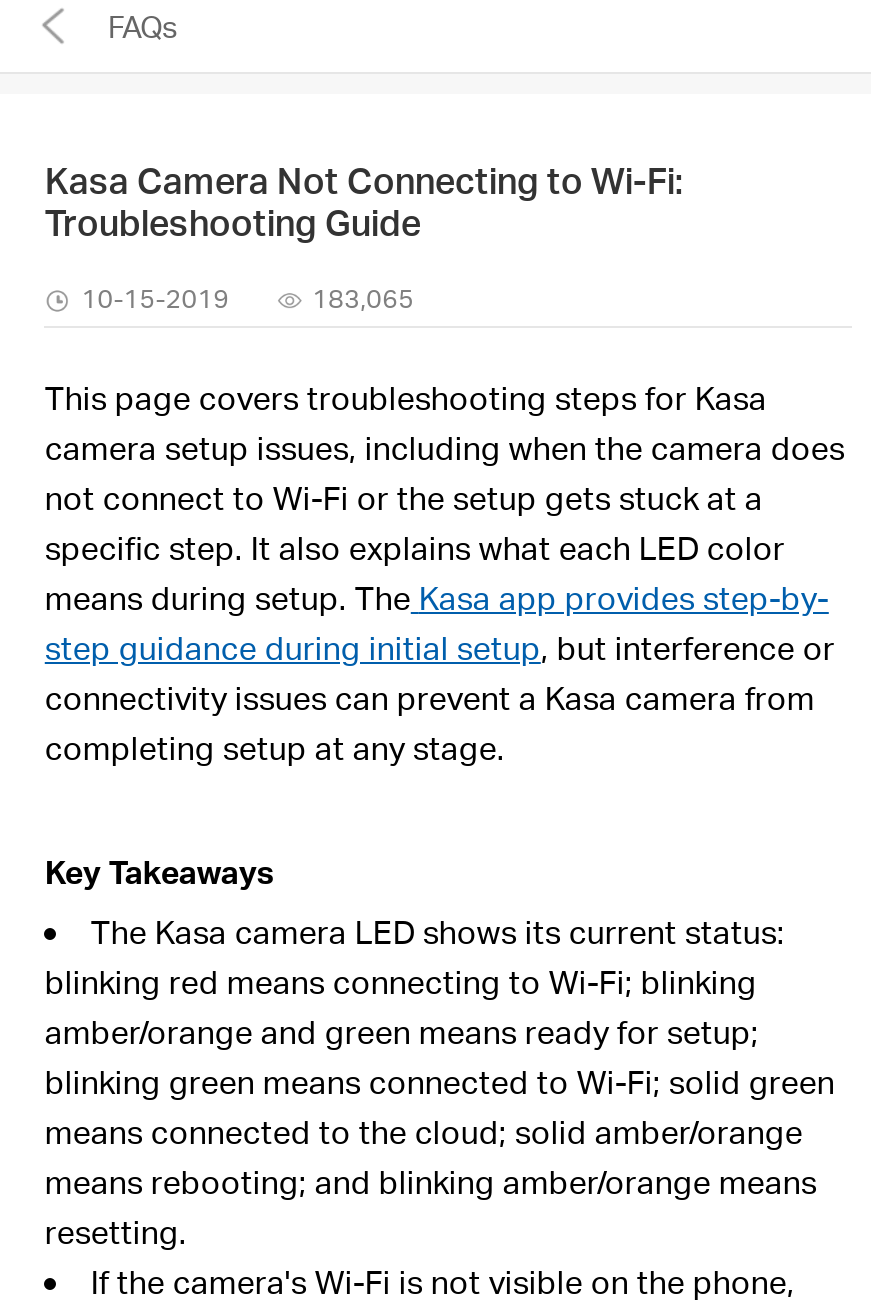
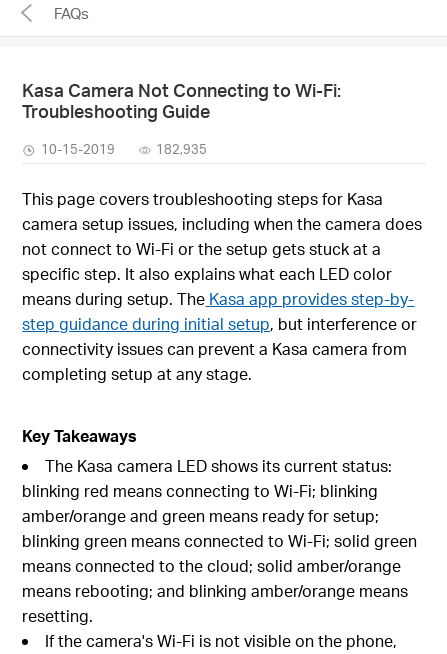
[312,281,414,313] 183,065 -> [156,141,207,157] 182,935

